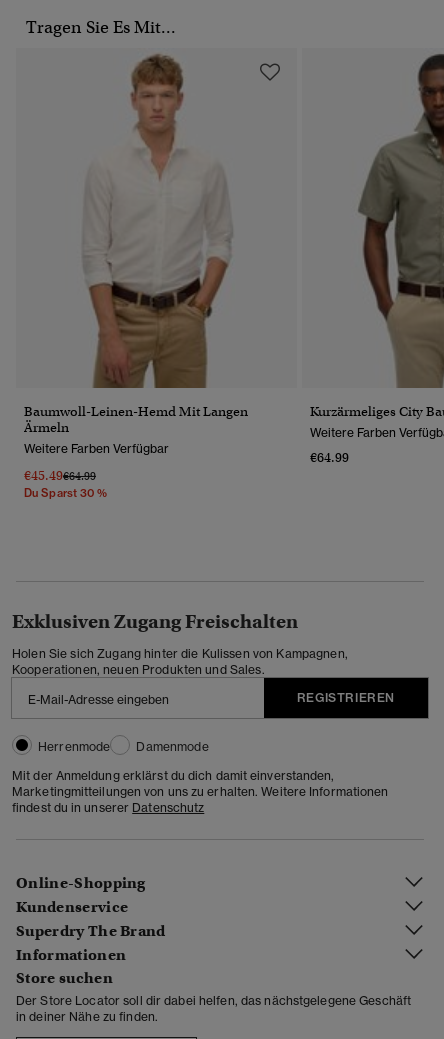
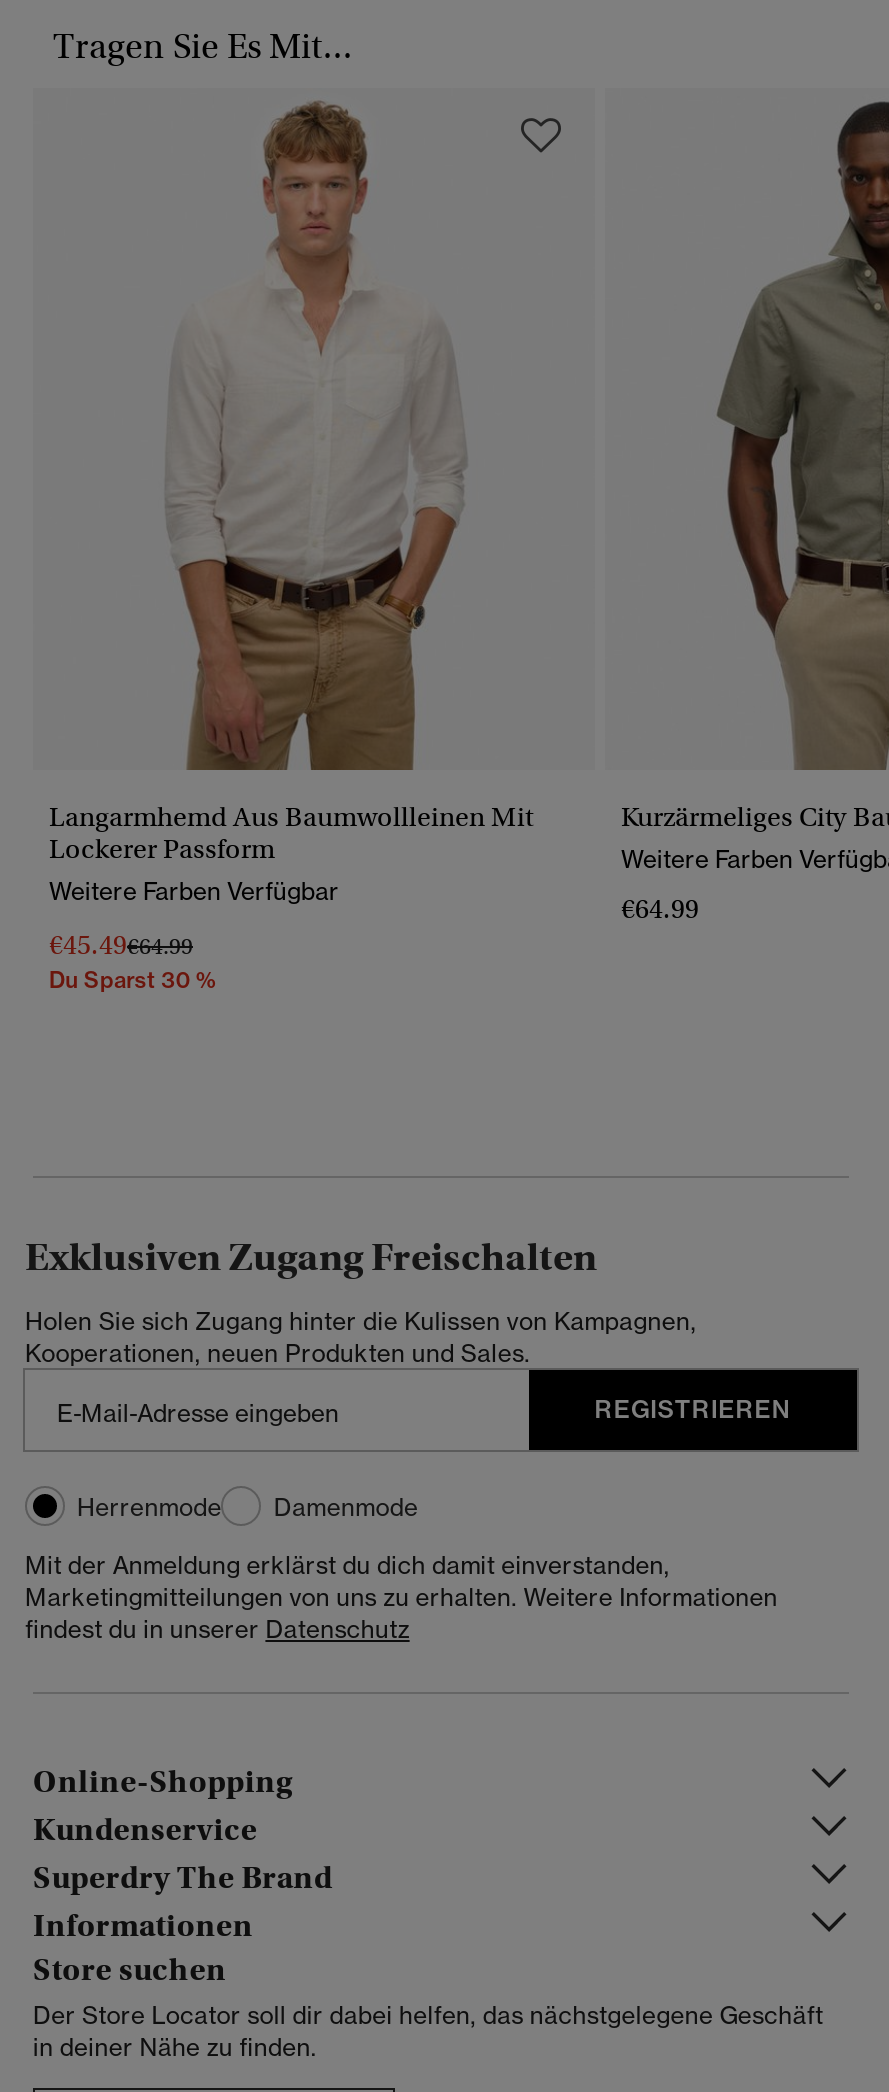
[24,403,248,436] Baumwoll-Leinen-Hemd Mit Langen | Ärmeln -> [49,801,533,867] Langarmhemd Aus Baumwollleinen Mit | Lockerer Passform

